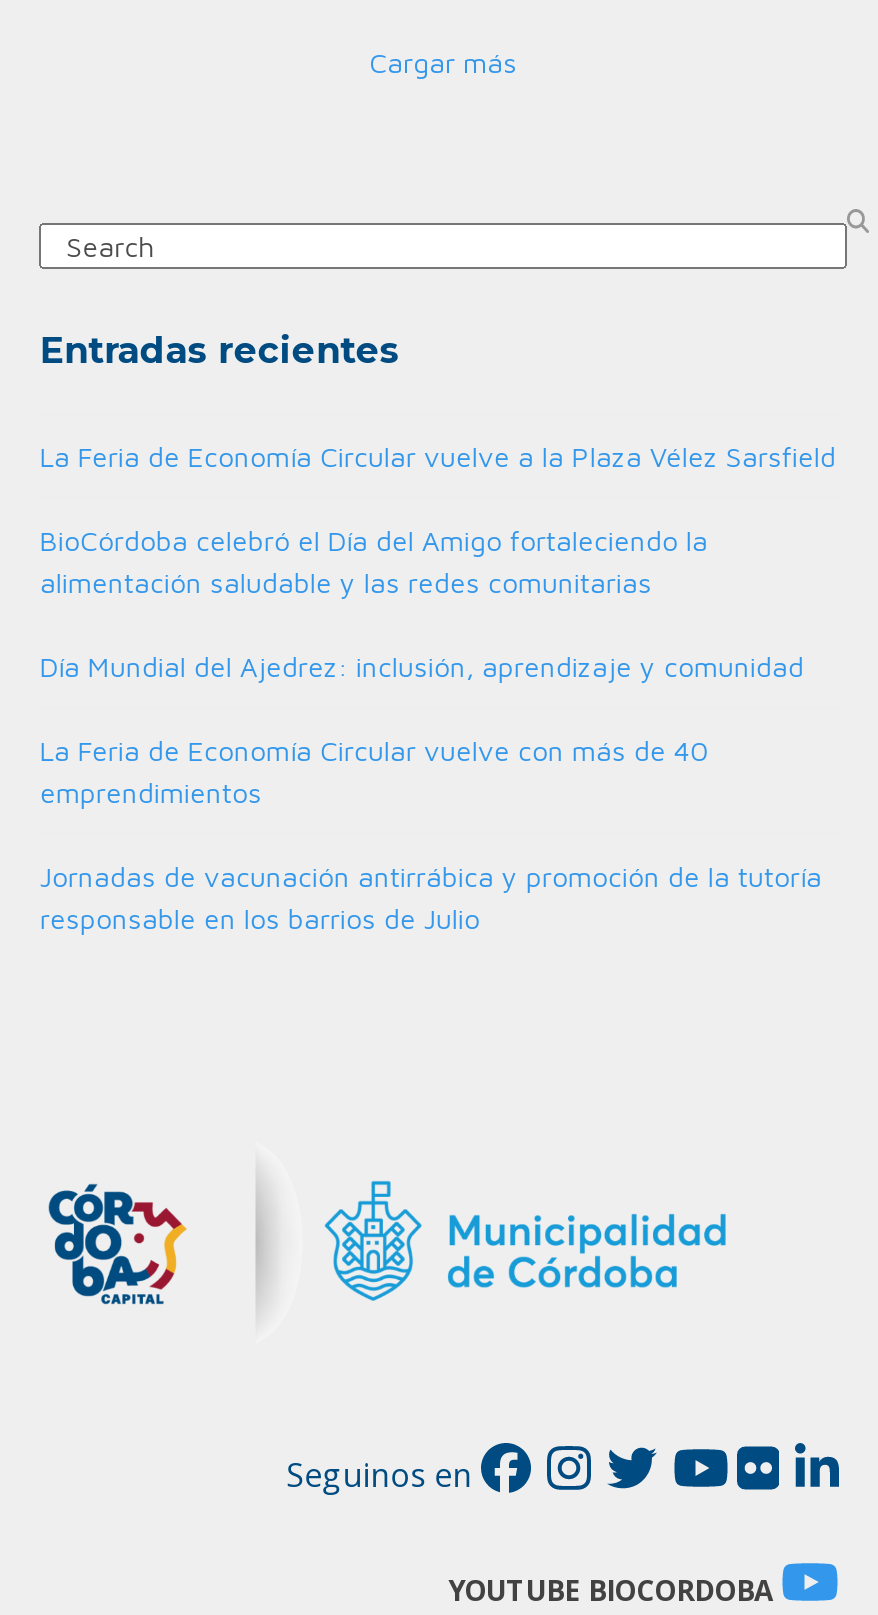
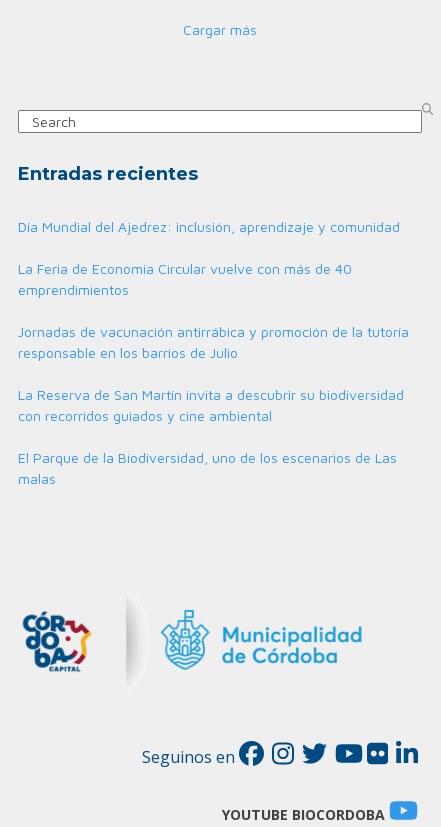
[40,439,836,599] La Feria de Economía Circular vuelve a la Plaza Vélez Sarsfield | BioCórdoba celebró el Día del Amigo fortaleciendo la | alimentación saludable y las redes comunitarias -> none
moved [40,649,822,935] -> [18,218,409,361]: Día Mundial del Ajedrez: inclusión, aprendizaje y comunidad | La Feria de Economía Circular vuelve con más de 40 | emprendimientos | Jornadas de vacunación antirrábica y promoción de la tutoría | responsable en los barrios de Julio
none -> [18,386,404,487] La Reserva de San Martín invita a descubrir su biodiversidad | con recorridos guiados y cine ambiental | El Parque de la Biodiversidad, uno de los escenarios de Las | malas

